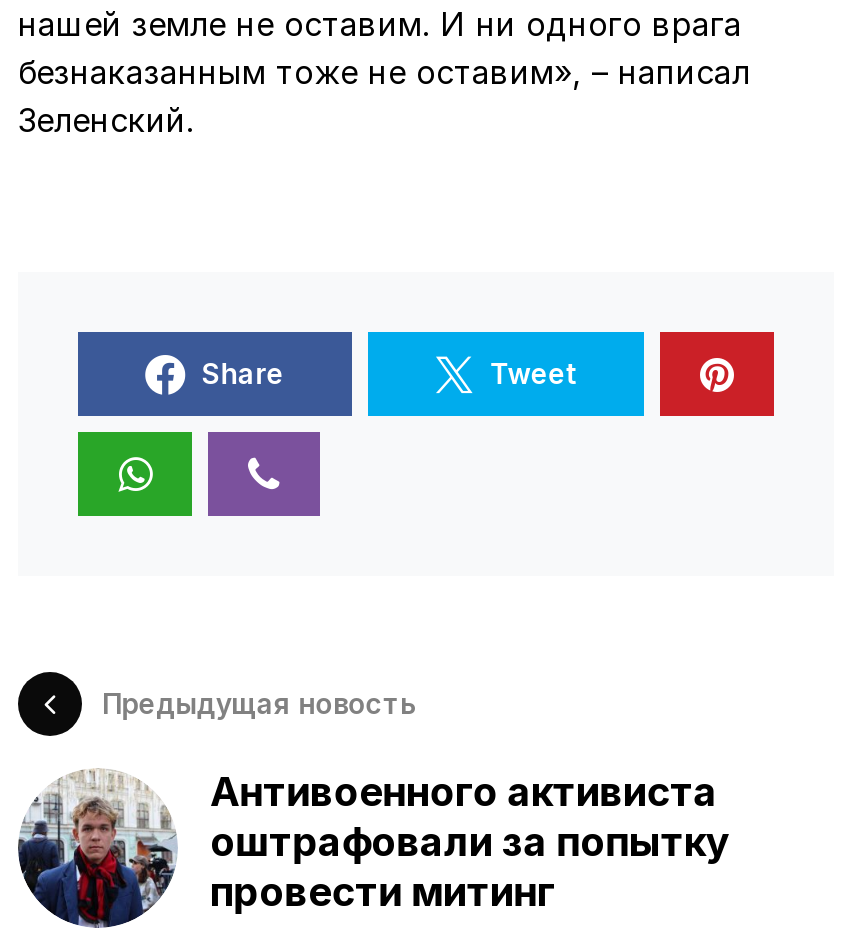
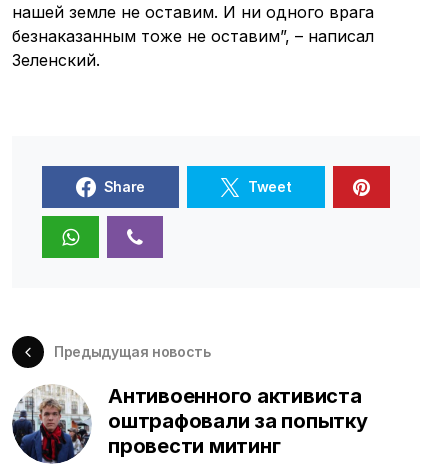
[18,52,750,92] безнаказанным тоже не оставим», – написал -> [12,26,374,46] безнаказанным тоже не оставим”, – написал

